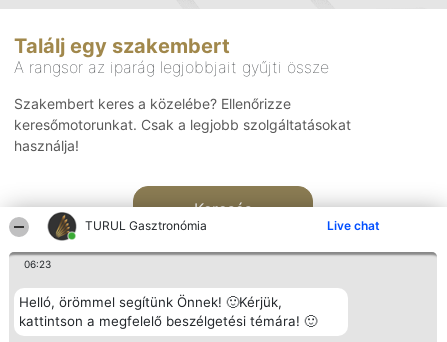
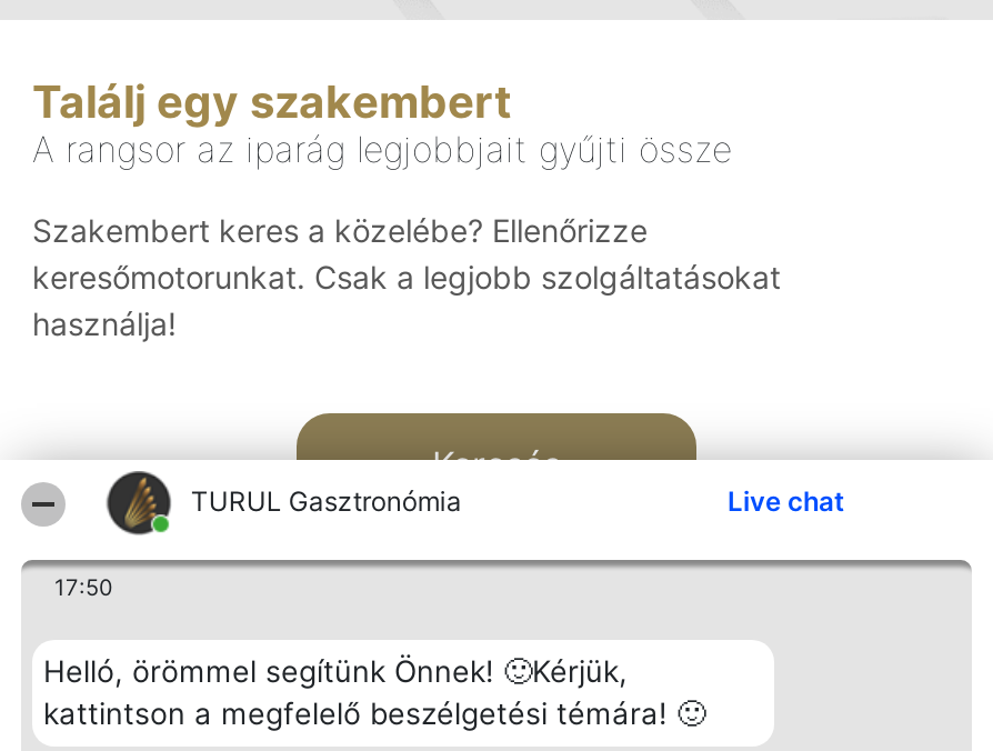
[24,258,51,270] 06:23 -> [54,573,112,600] 17:50

